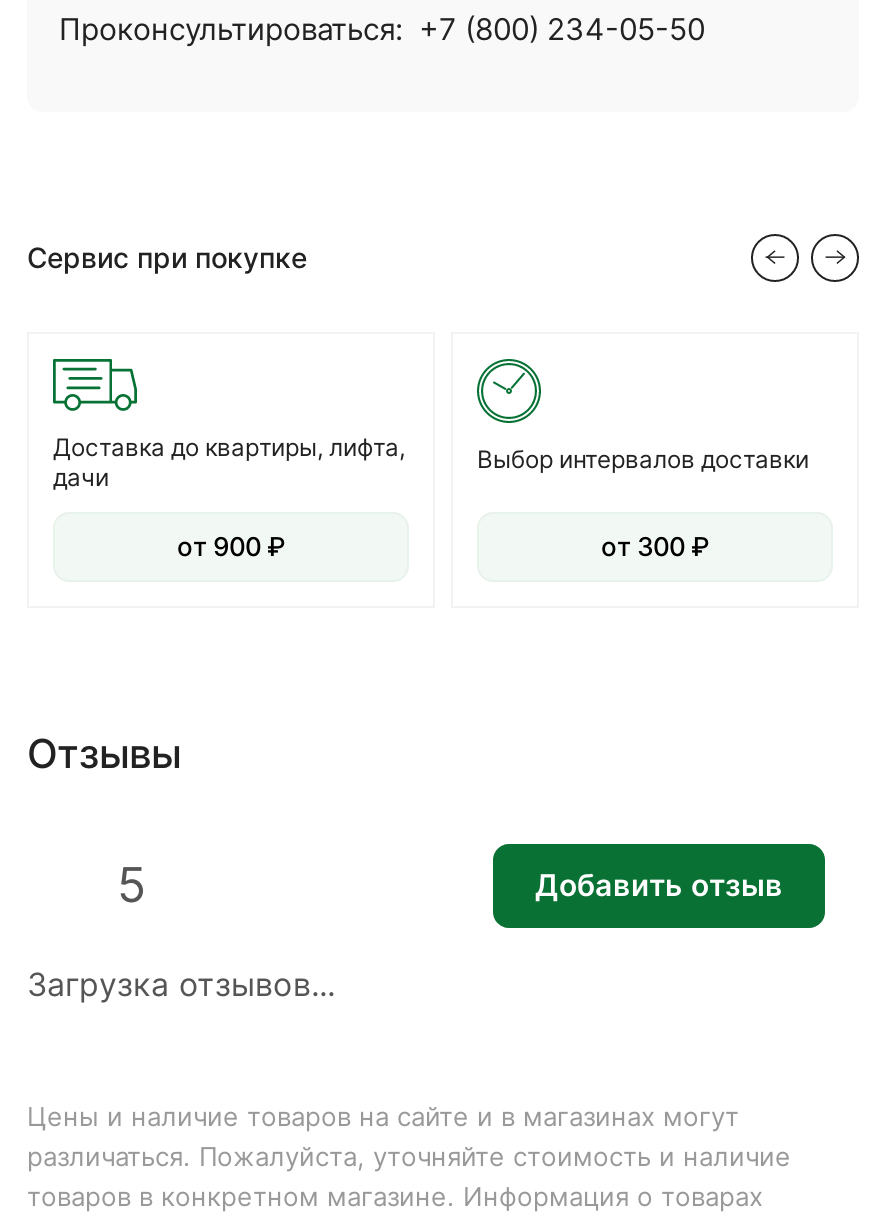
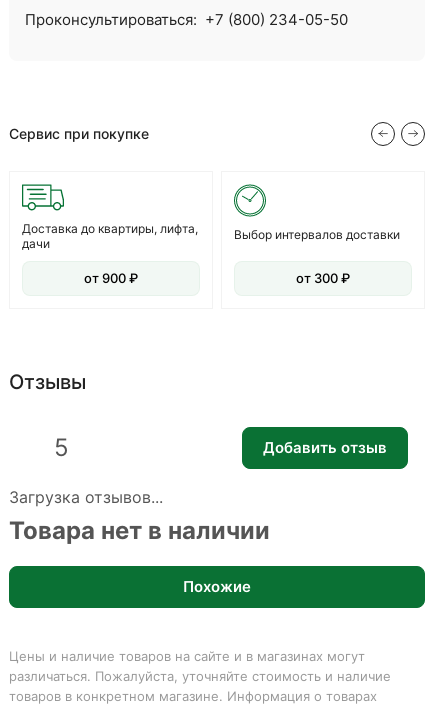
none -> [9,516,270,596] Товара нет в наличии | Похожие

